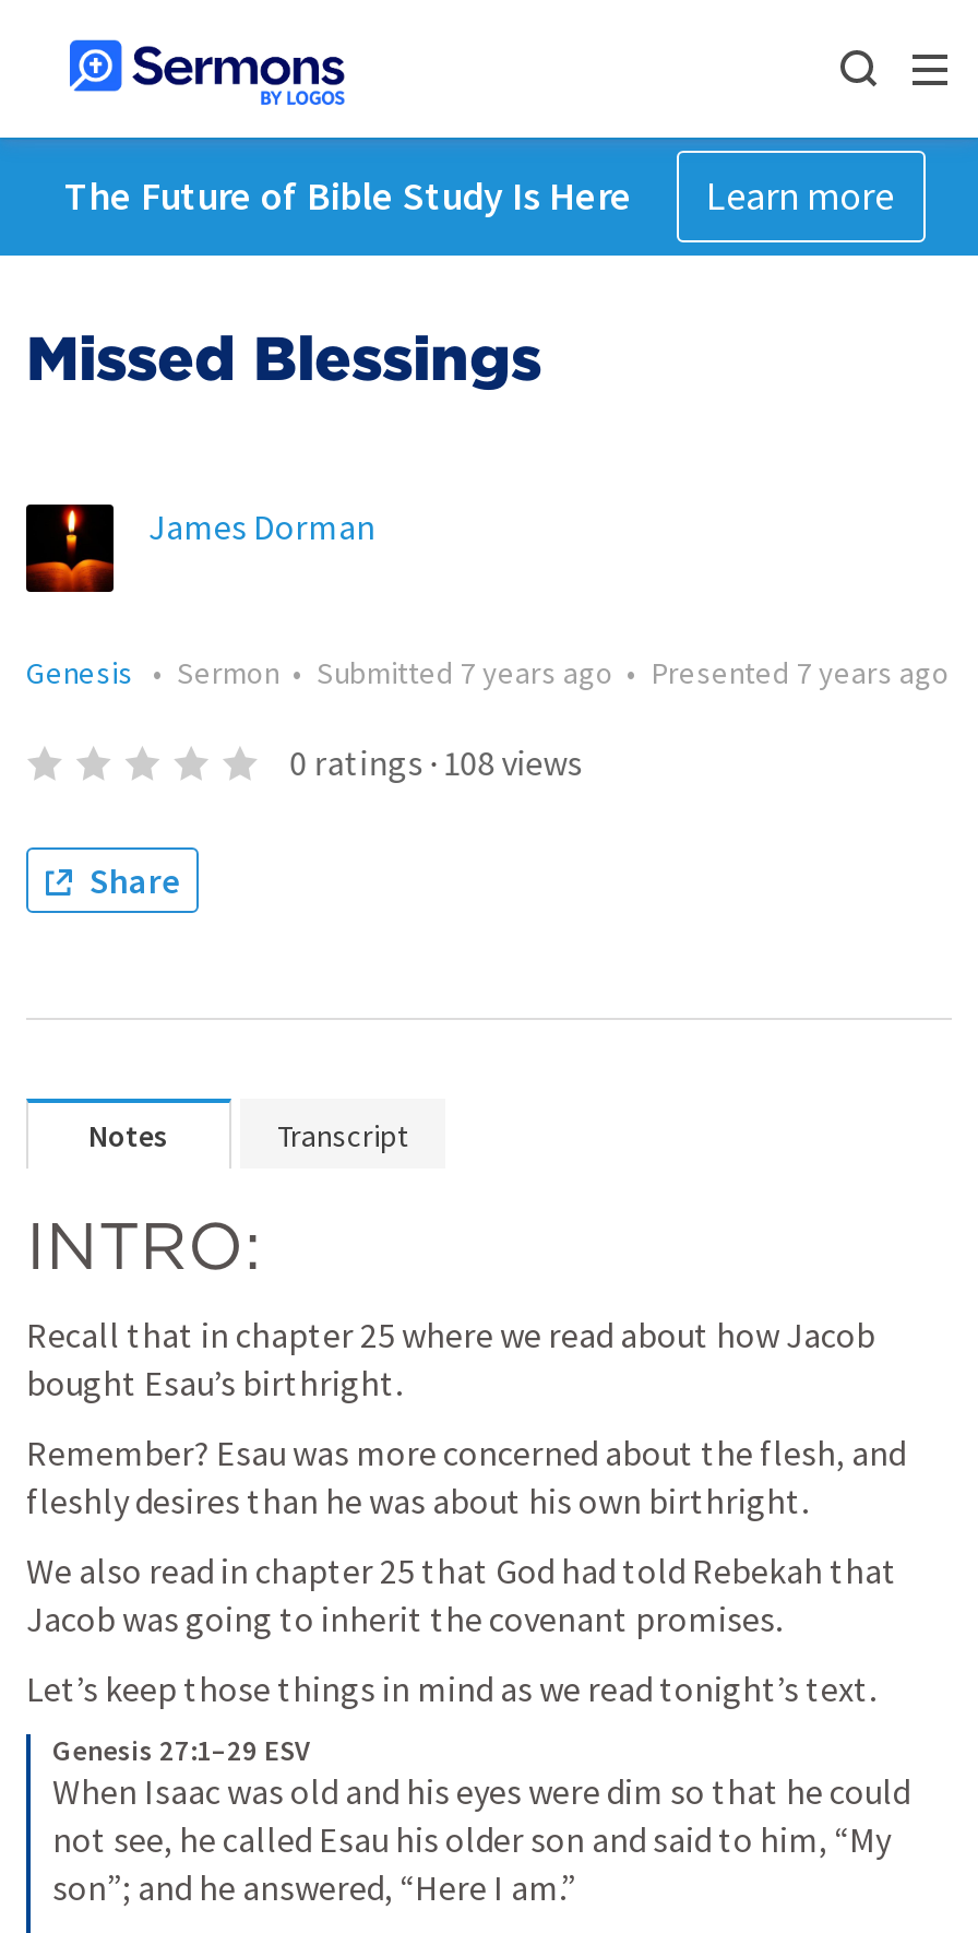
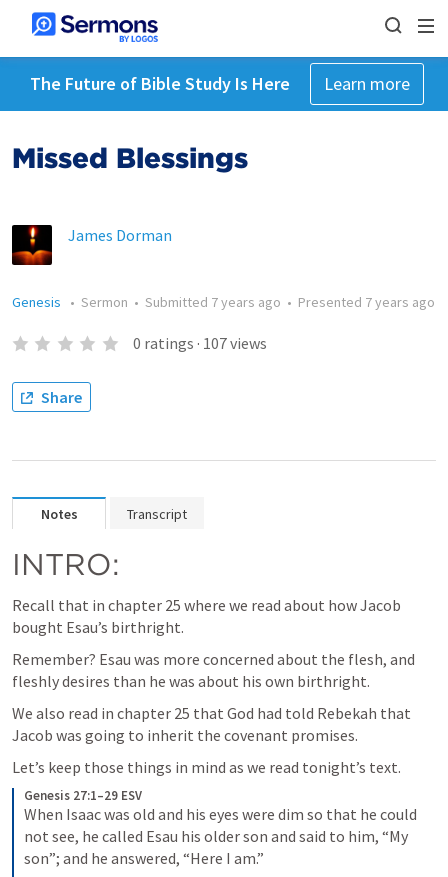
[290,740,582,784] 0 ratings · 108 views -> [133,333,267,353] 0 ratings · 107 views

